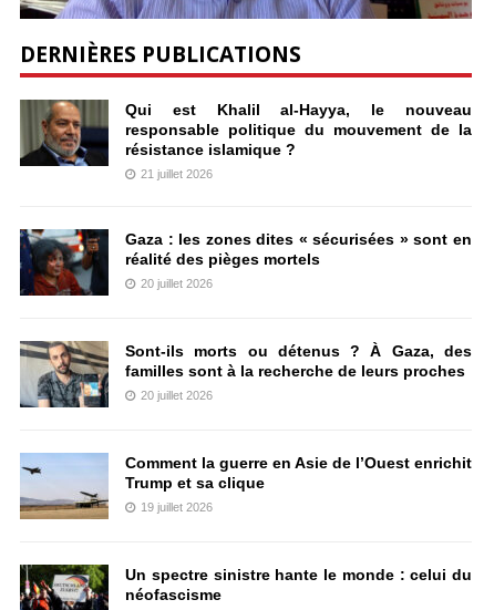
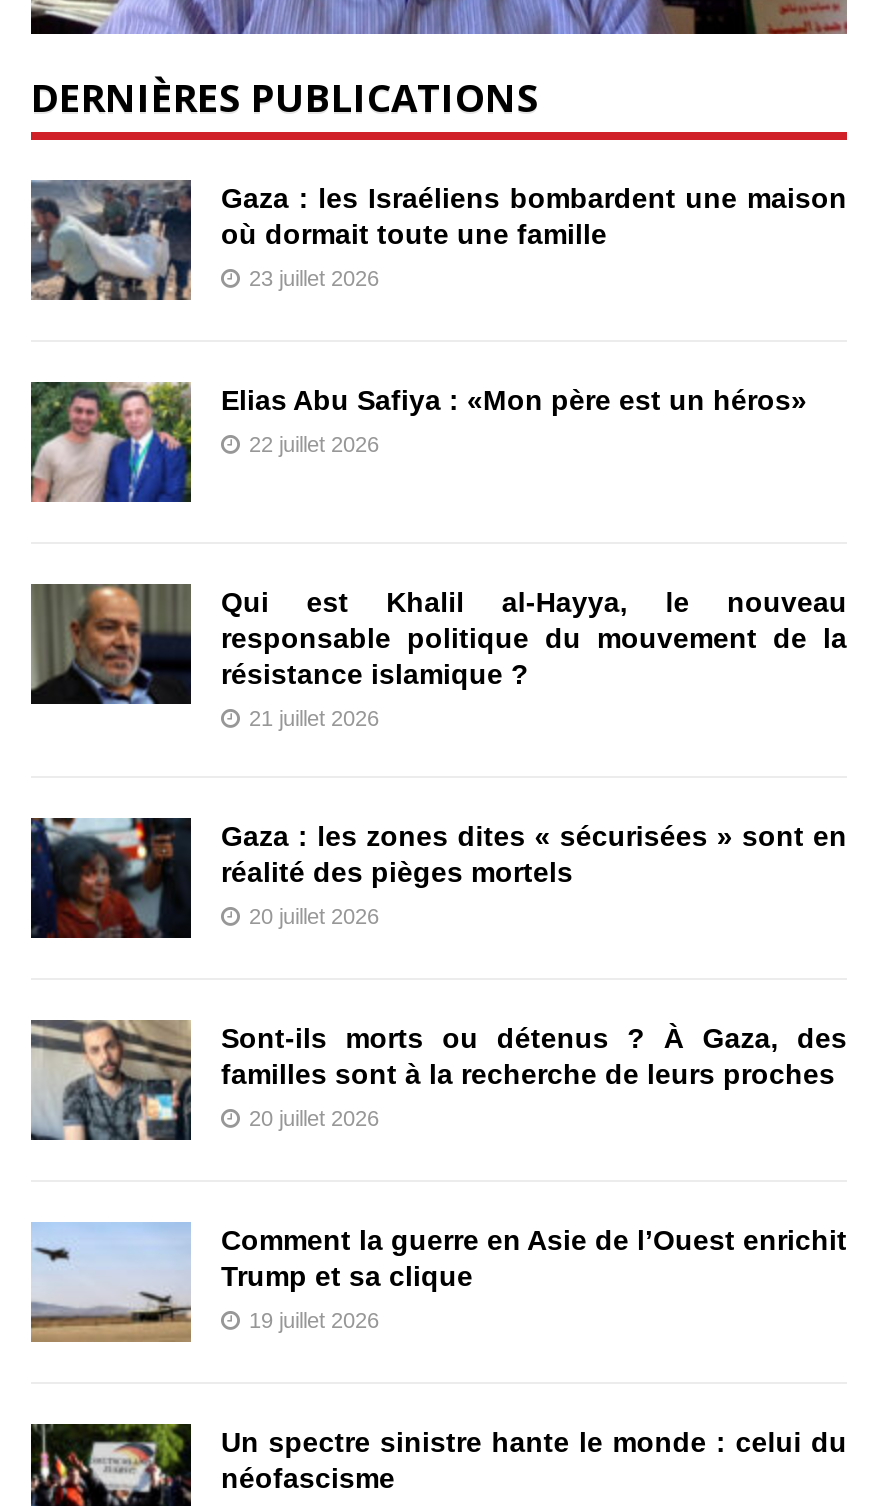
none -> [29,380,807,504] [image] | Elias Abu Safiya : «Mon père est un héros» | 22 juillet 2026
none -> [31,180,847,302] [image] | Gaza : les Israéliens bombardent une maison | où dormait toute une famille | 23 juillet 2026

